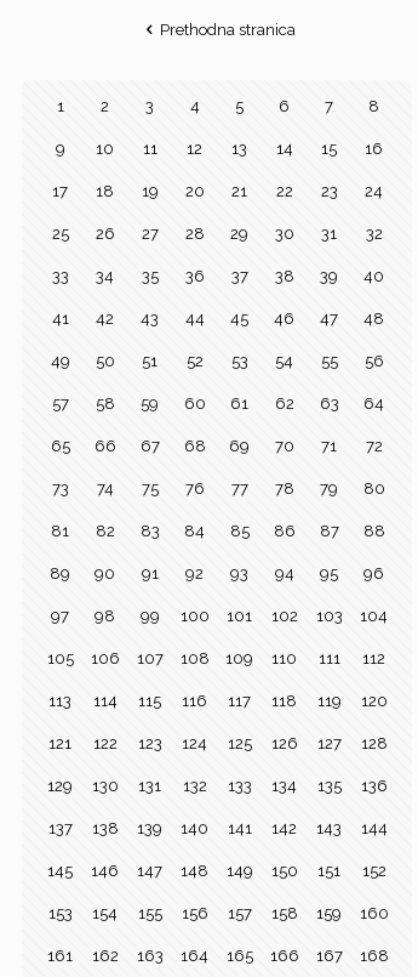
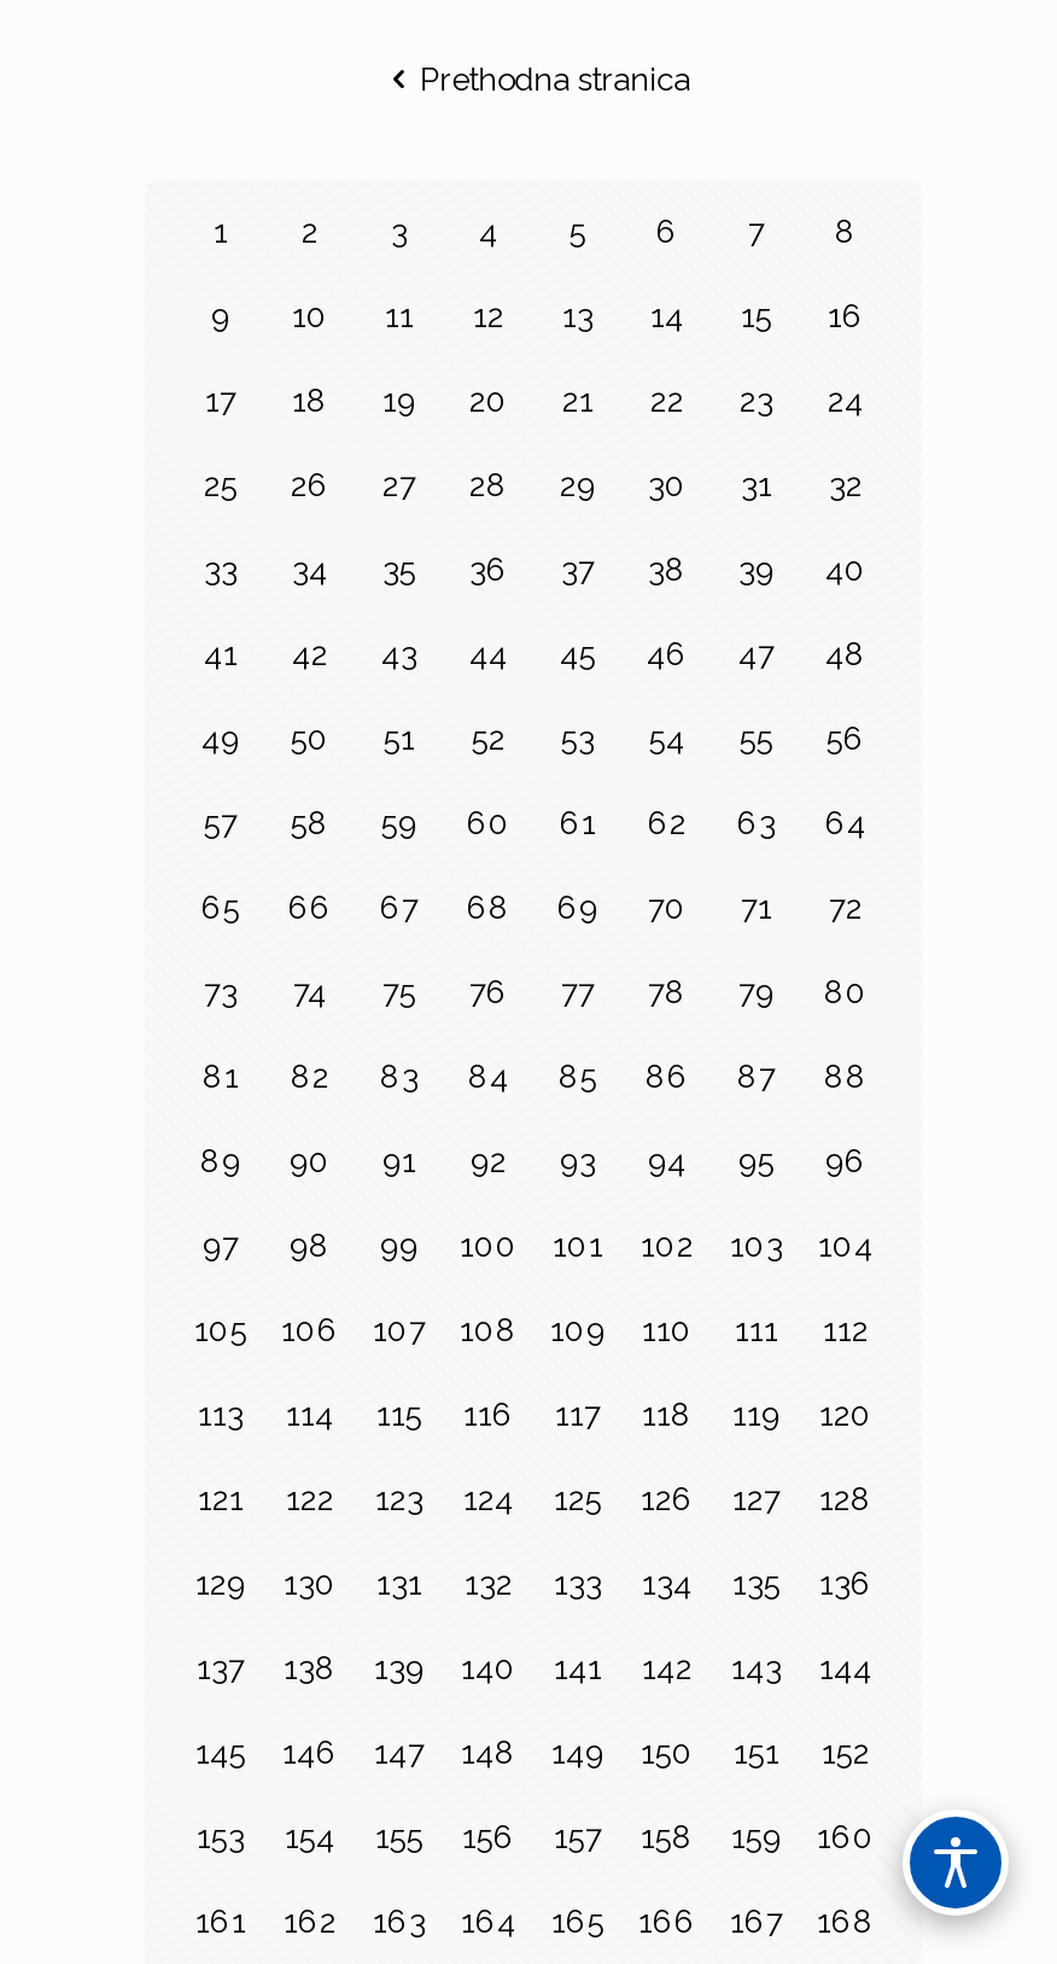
none -> [890,1814,1021,1937] [image]

